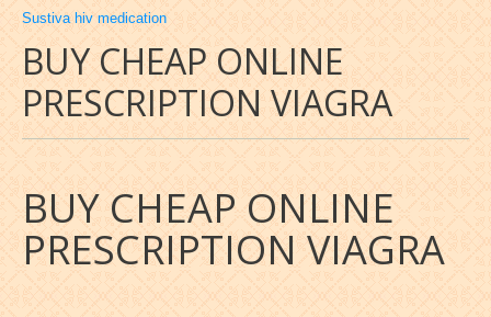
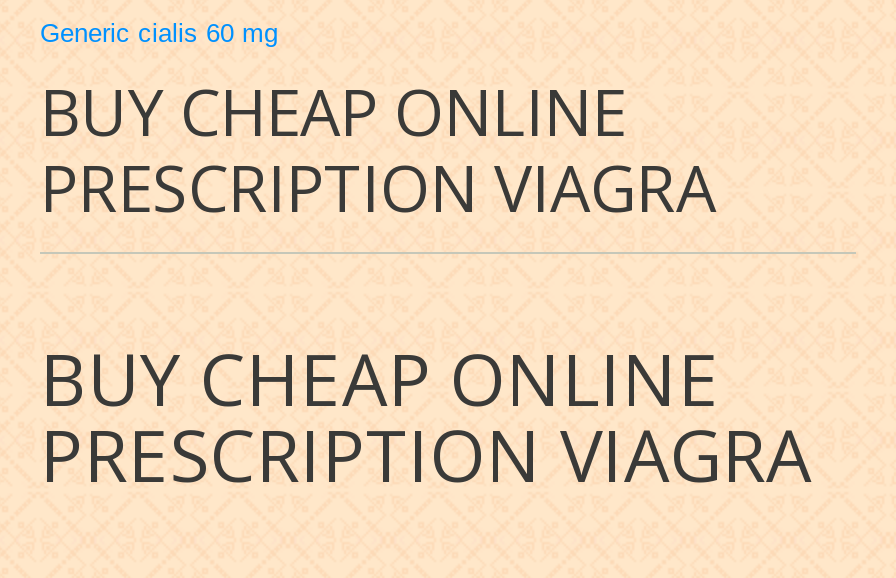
[22,10,167,26] Sustiva hiv medication -> [40,18,278,48] Generic cialis 60 mg

